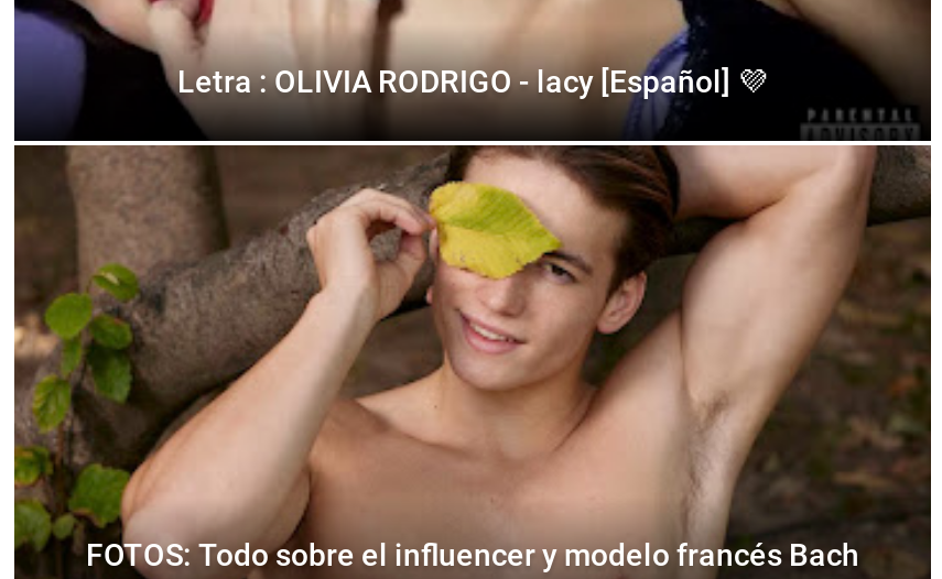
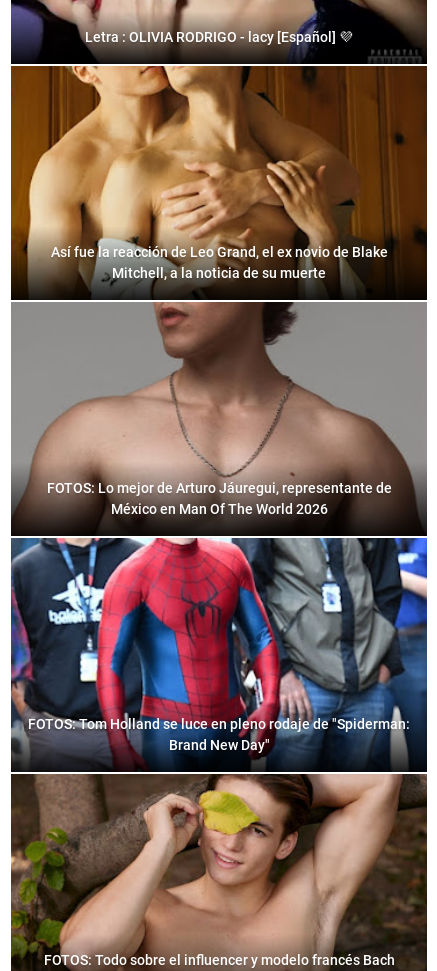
none -> [10,65,428,769] [image] | Así fue la reacción de Leo Grand, el ex novio de Blake | Mitchell, a la noticia de su muerte
none -> [28,716,410,753] FOTOS: Tom Holland se luce en pleno rodaje de "Spiderman: | Brand New Day"
none -> [46,480,391,517] FOTOS: Lo mejor de Arturo Jáuregui, representante de | México en Man Of The World 2026

